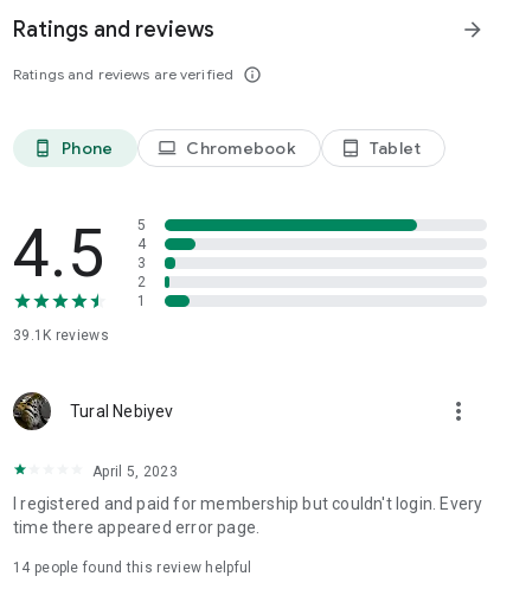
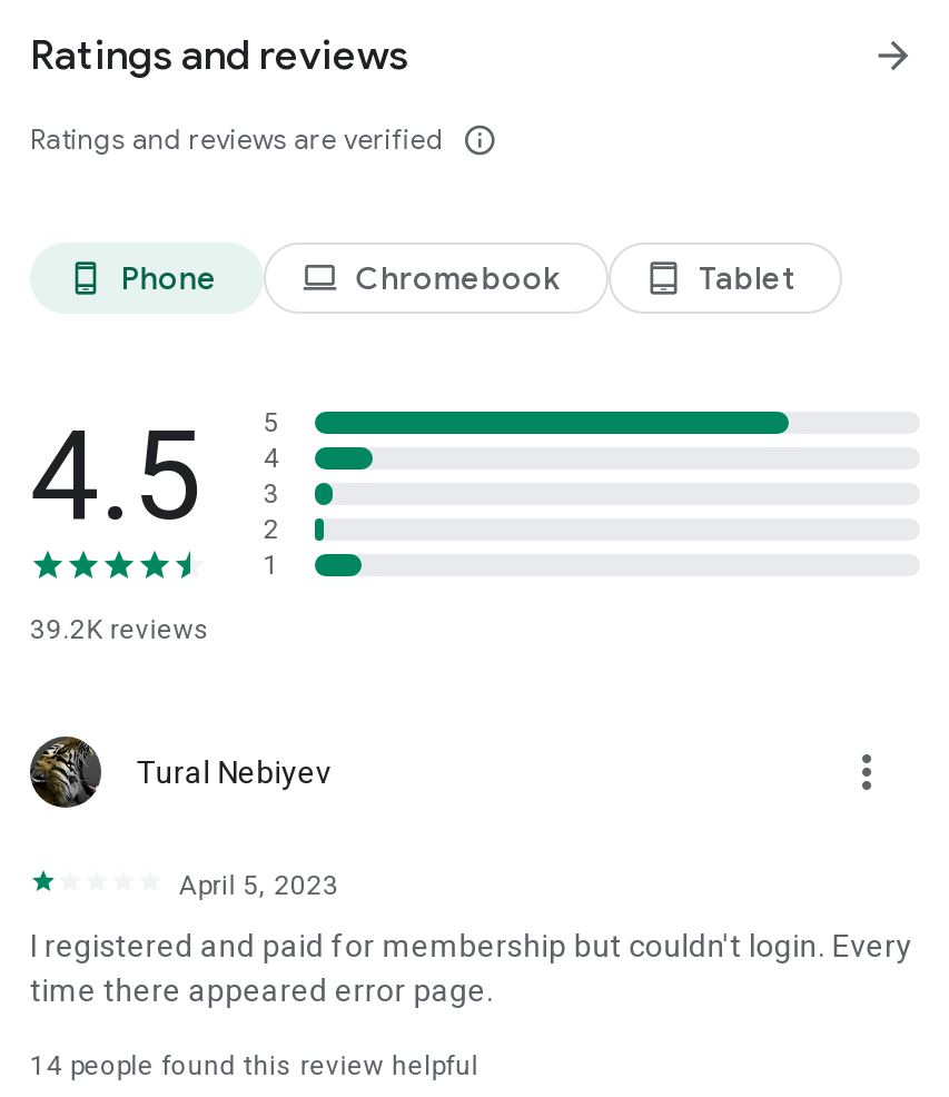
[13,327,109,344] 39.1K reviews -> [30,614,210,645] 39.2K reviews

